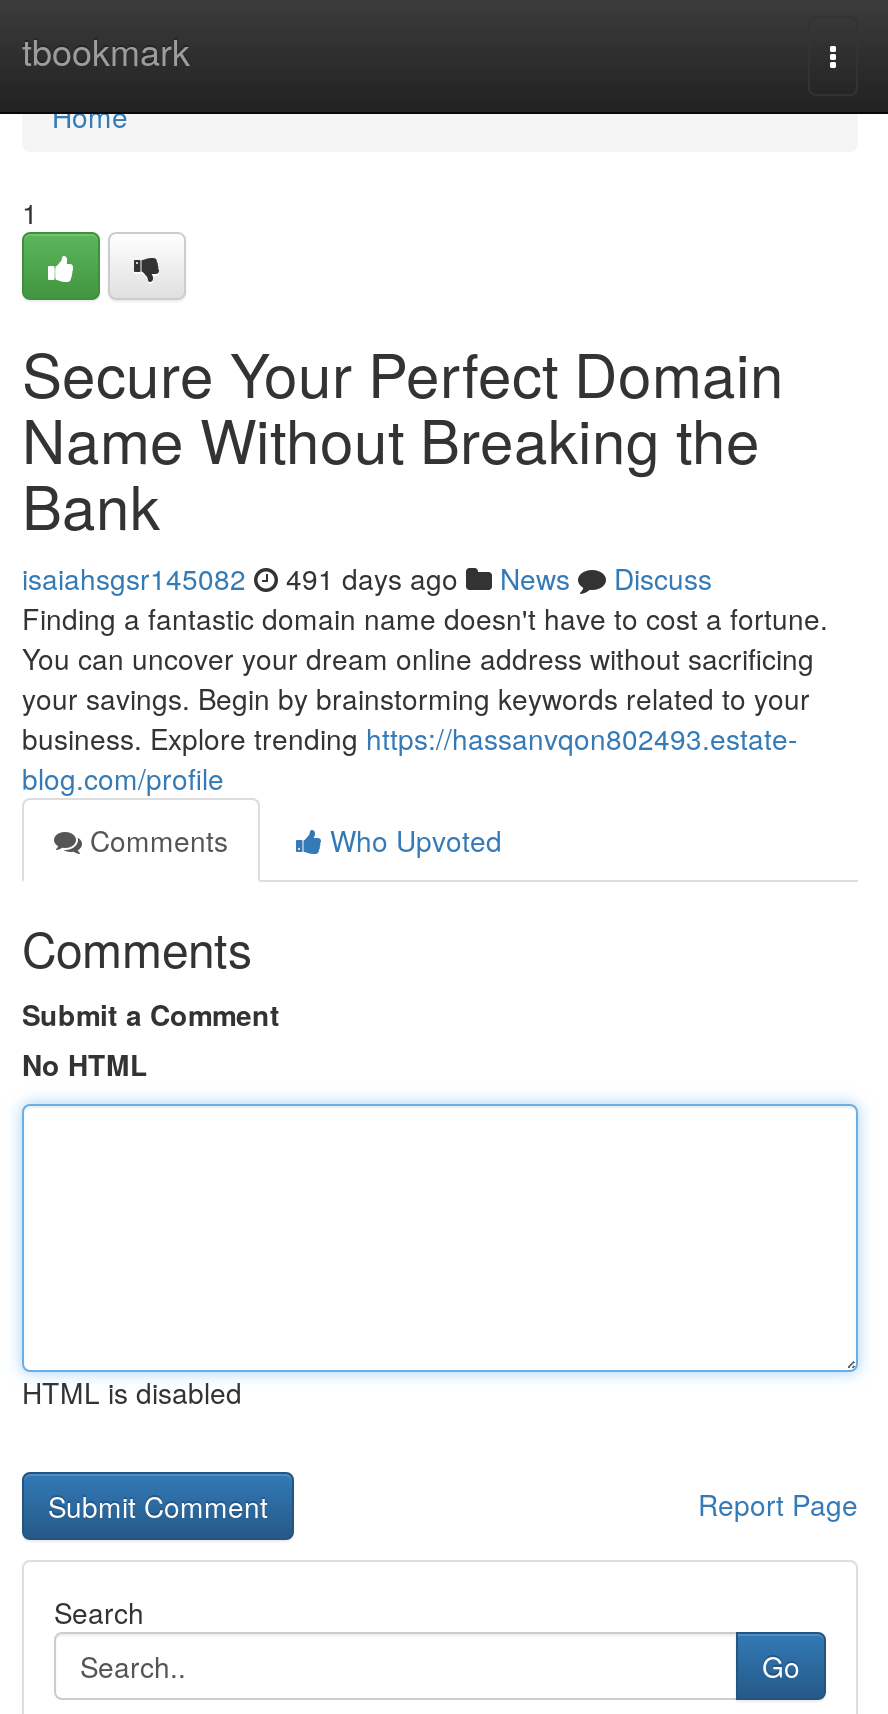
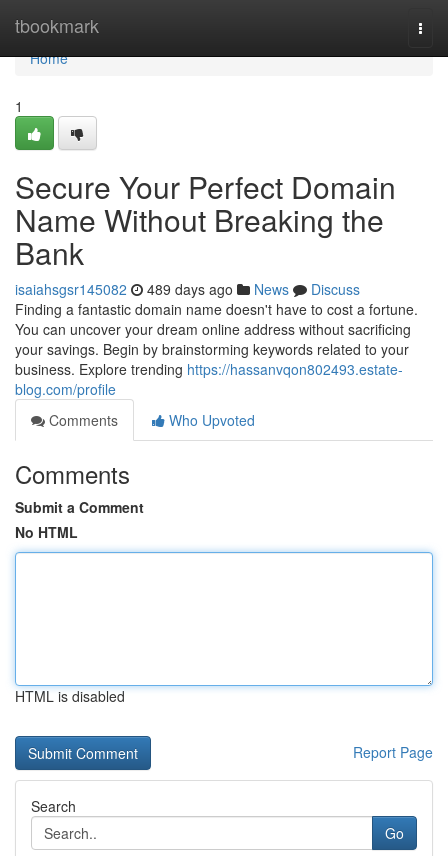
[22,558,712,598] isaiahsgsr145082 491 days ago News Discuss -> [15,279,360,299] isaiahsgsr145082 489 days ago News Discuss

